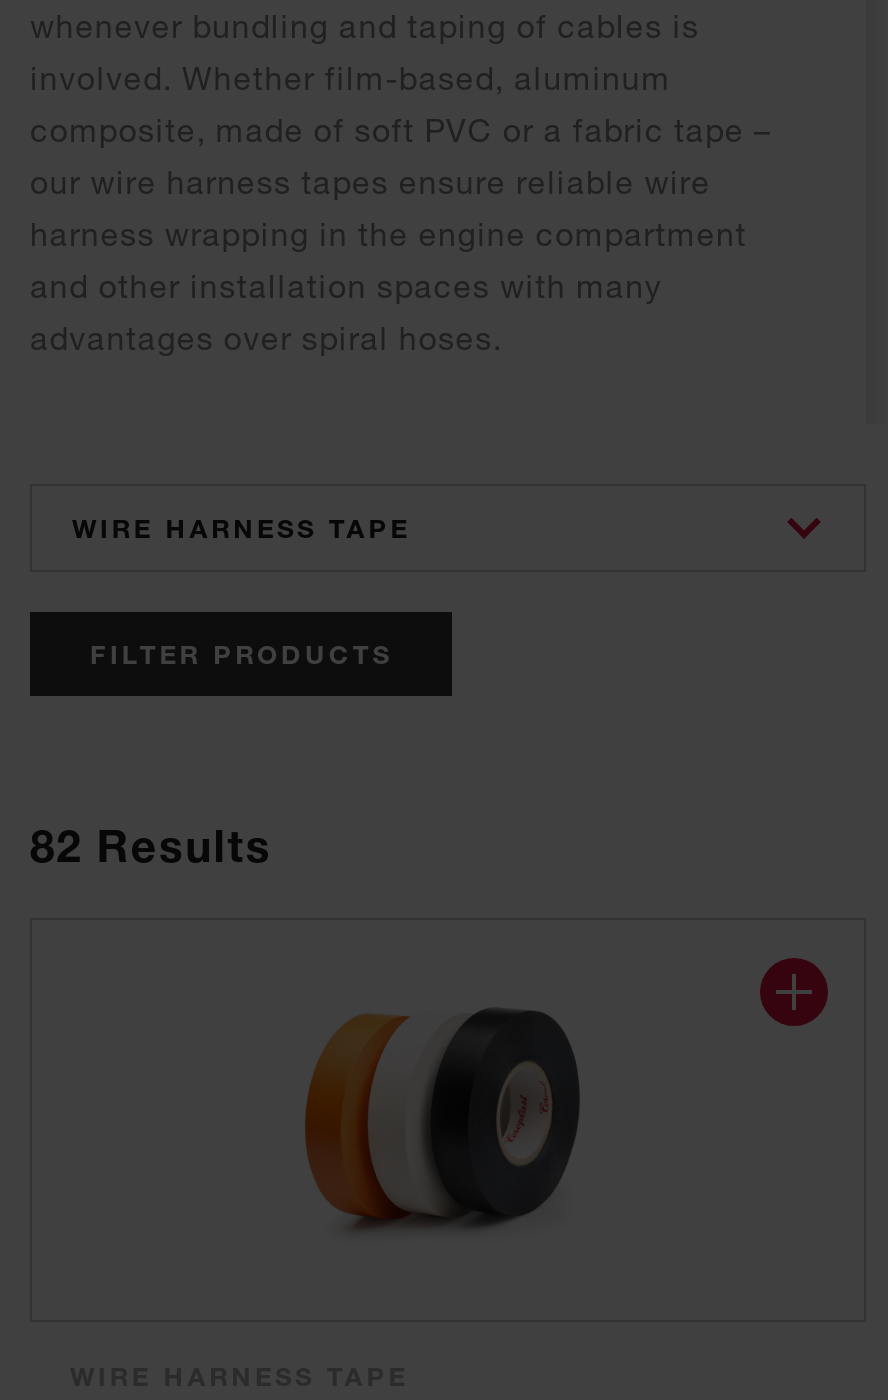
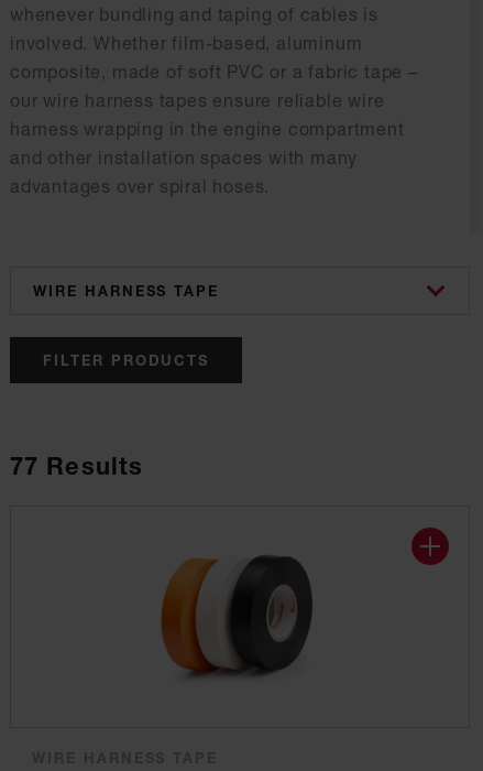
[30,820,272,874] 82 Results -> [10,452,143,481] 77 Results

